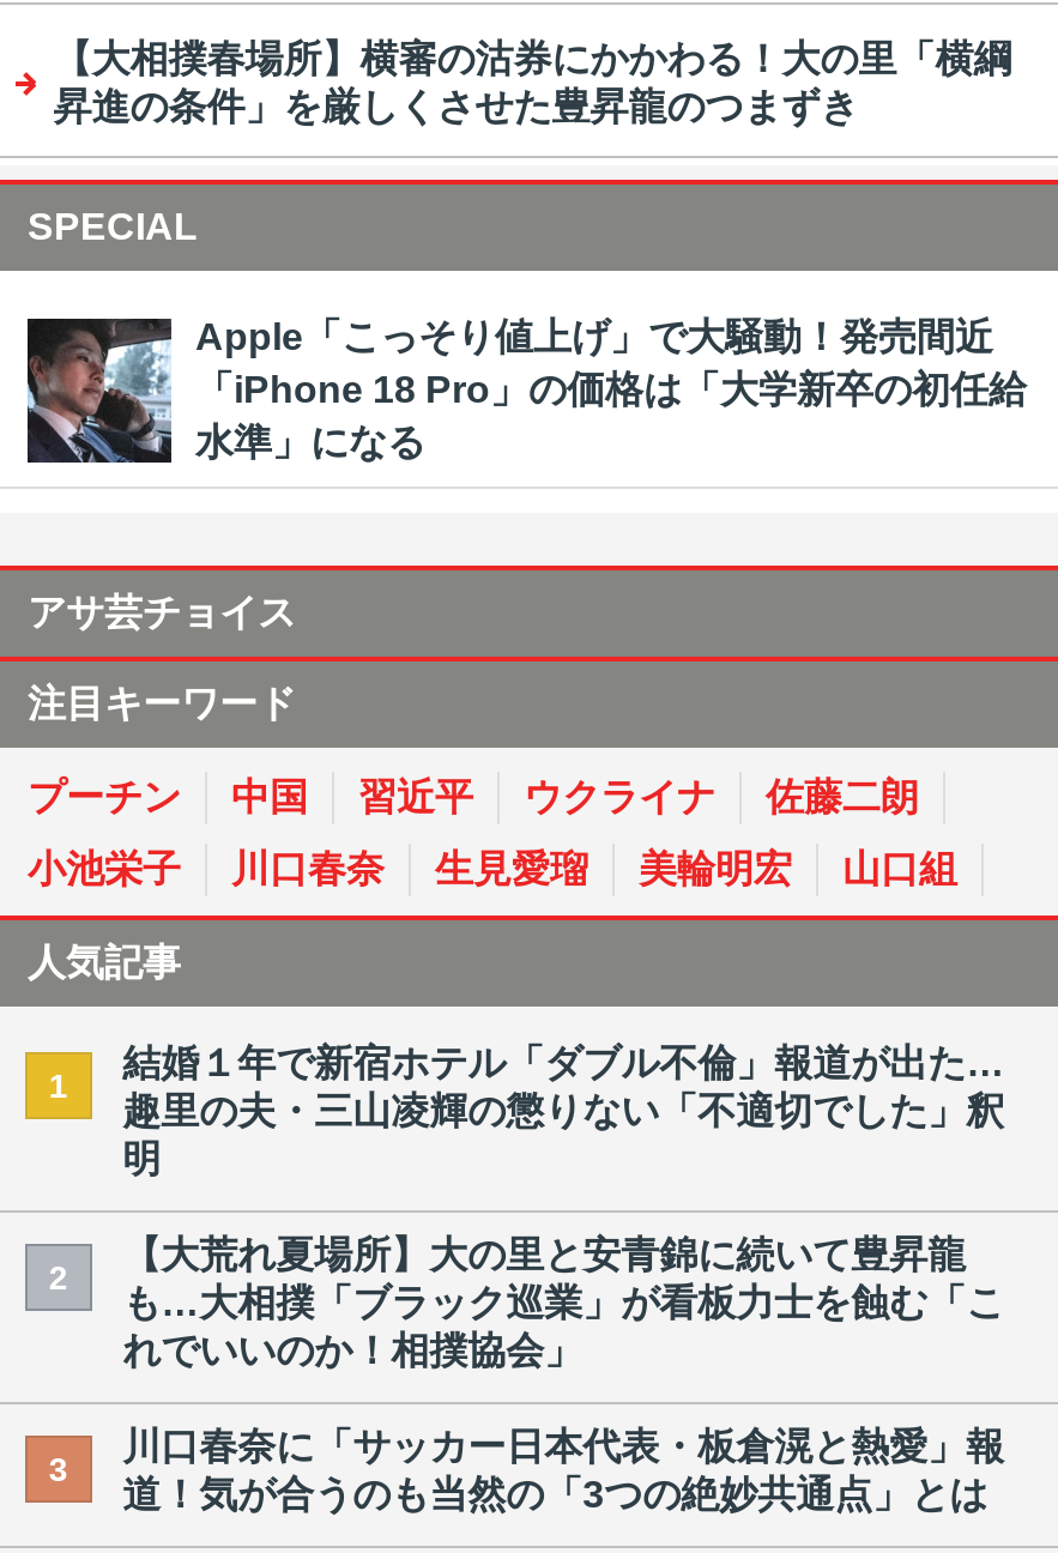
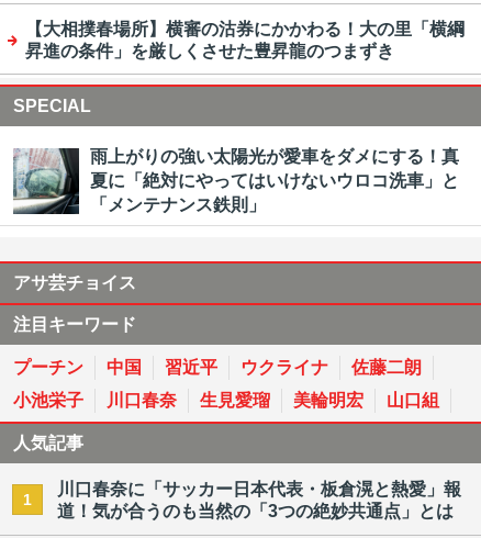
[25,316,1027,465] [image] | Apple「こっそり値上げ」で大騒動！発売間近 | 「iPhone 18 Pro」の価格は「大学新卒の初任給 | 水準」になる -> [12,147,459,215] [image] | 雨上がりの強い太陽光が愛車をダメにする！真 | 夏に「絶対にやってはいけないウロコ洗車」と | 「メンテナンス鉄則」
[49,1043,1004,1295] 結婚１年で新宿ホテル「ダブル不倫」報道が出た… | 趣里の夫・三山凌輝の懲りない「不適切でした」釈 | 明 | 2 -> none
[49,1234,1004,1487] 【大荒れ夏場所】大の里と安青錦に続いて豊昇龍 | も…大相撲「ブラック巡業」が看板力士を蝕む「こ | れでいいのか！相撲協会」 | 3 -> none

